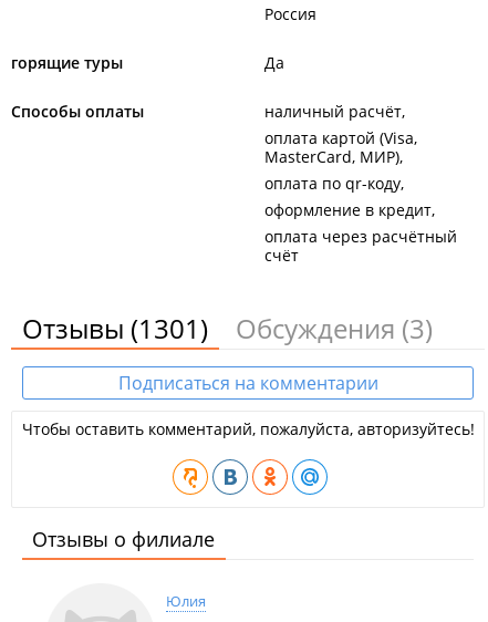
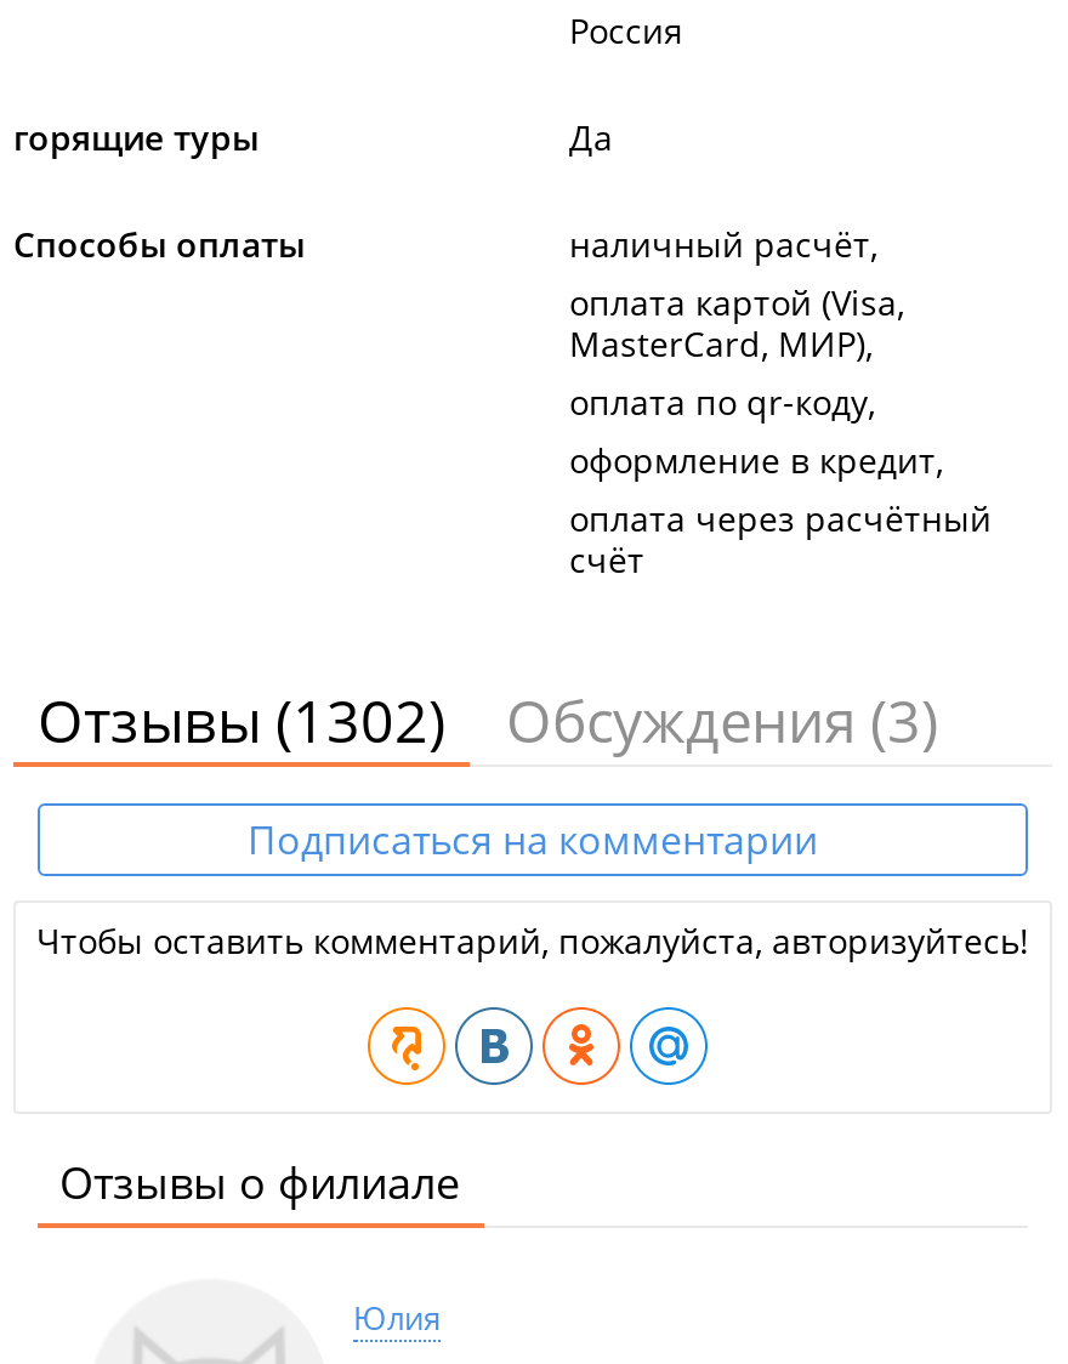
[22,310,433,346] Отзывы (1301) Обсуждения (3) -> [38,680,938,760] Отзывы (1302) Обсуждения (3)

